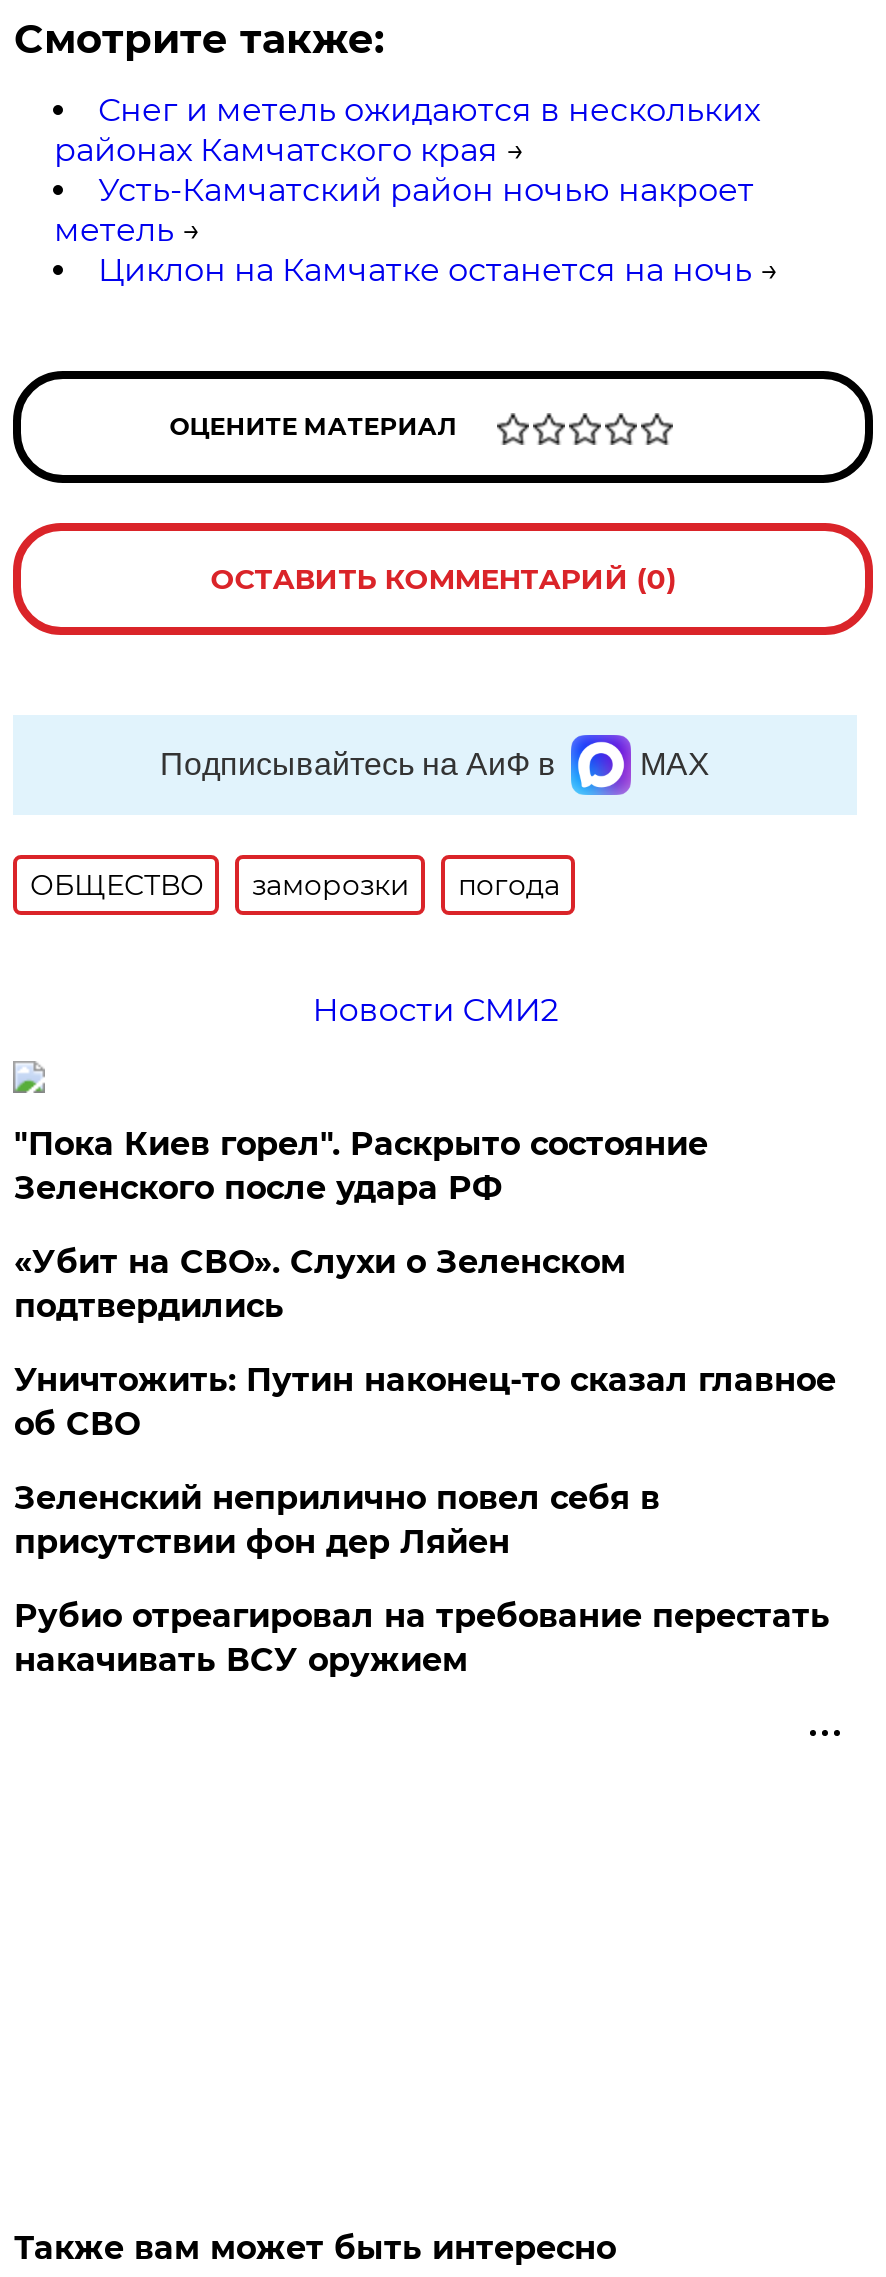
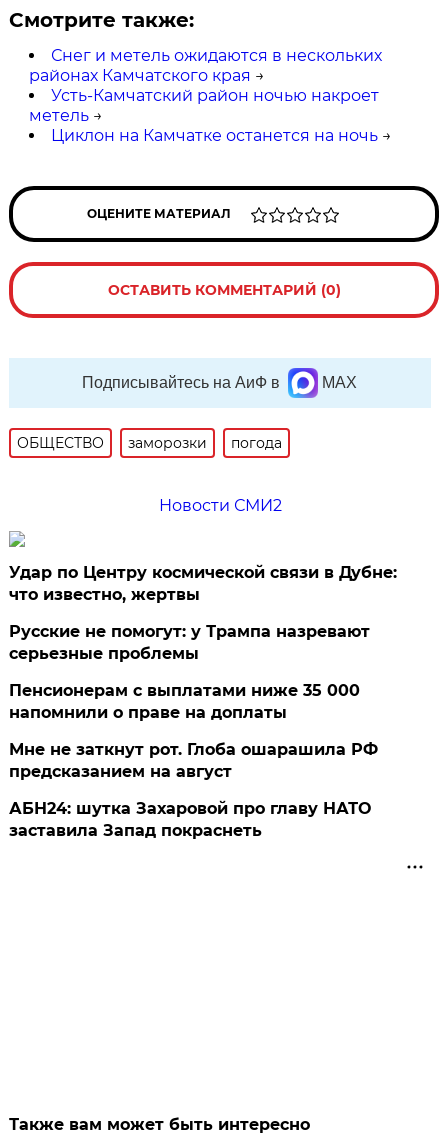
[14,1125,708,1207] "Пока Киев горел". Раскрыто состояние | Зеленского после удара РФ -> [9,563,397,604] Удар по Центру космической связи в Дубне: | что известно, жертвы
[14,1243,626,1325] «Убит на СВО». Слухи о Зеленском | подтвердились -> [9,622,370,663] Русские не помогут: у Трампа назревают | серьезные проблемы
[14,1361,836,1443] Уничтожить: Путин наконец-то сказал главное | об СВО -> [9,681,360,722] Пенсионерам с выплатами ниже 35 000 | напомнили о праве на доплаты
[14,1479,660,1561] Зеленский неприлично повел cебя в | присутствии фон дер Ляйен -> [9,740,378,781] Мне не заткнут рот. Глоба ошарашила РФ | предсказанием на август
[14,1597,830,1679] Рубио отреагировал на требование перестать | накачивать ВСУ оружием -> [9,799,371,840] АБН24: шутка Захаровой про главу НАТО | заставила Запад покраснеть

